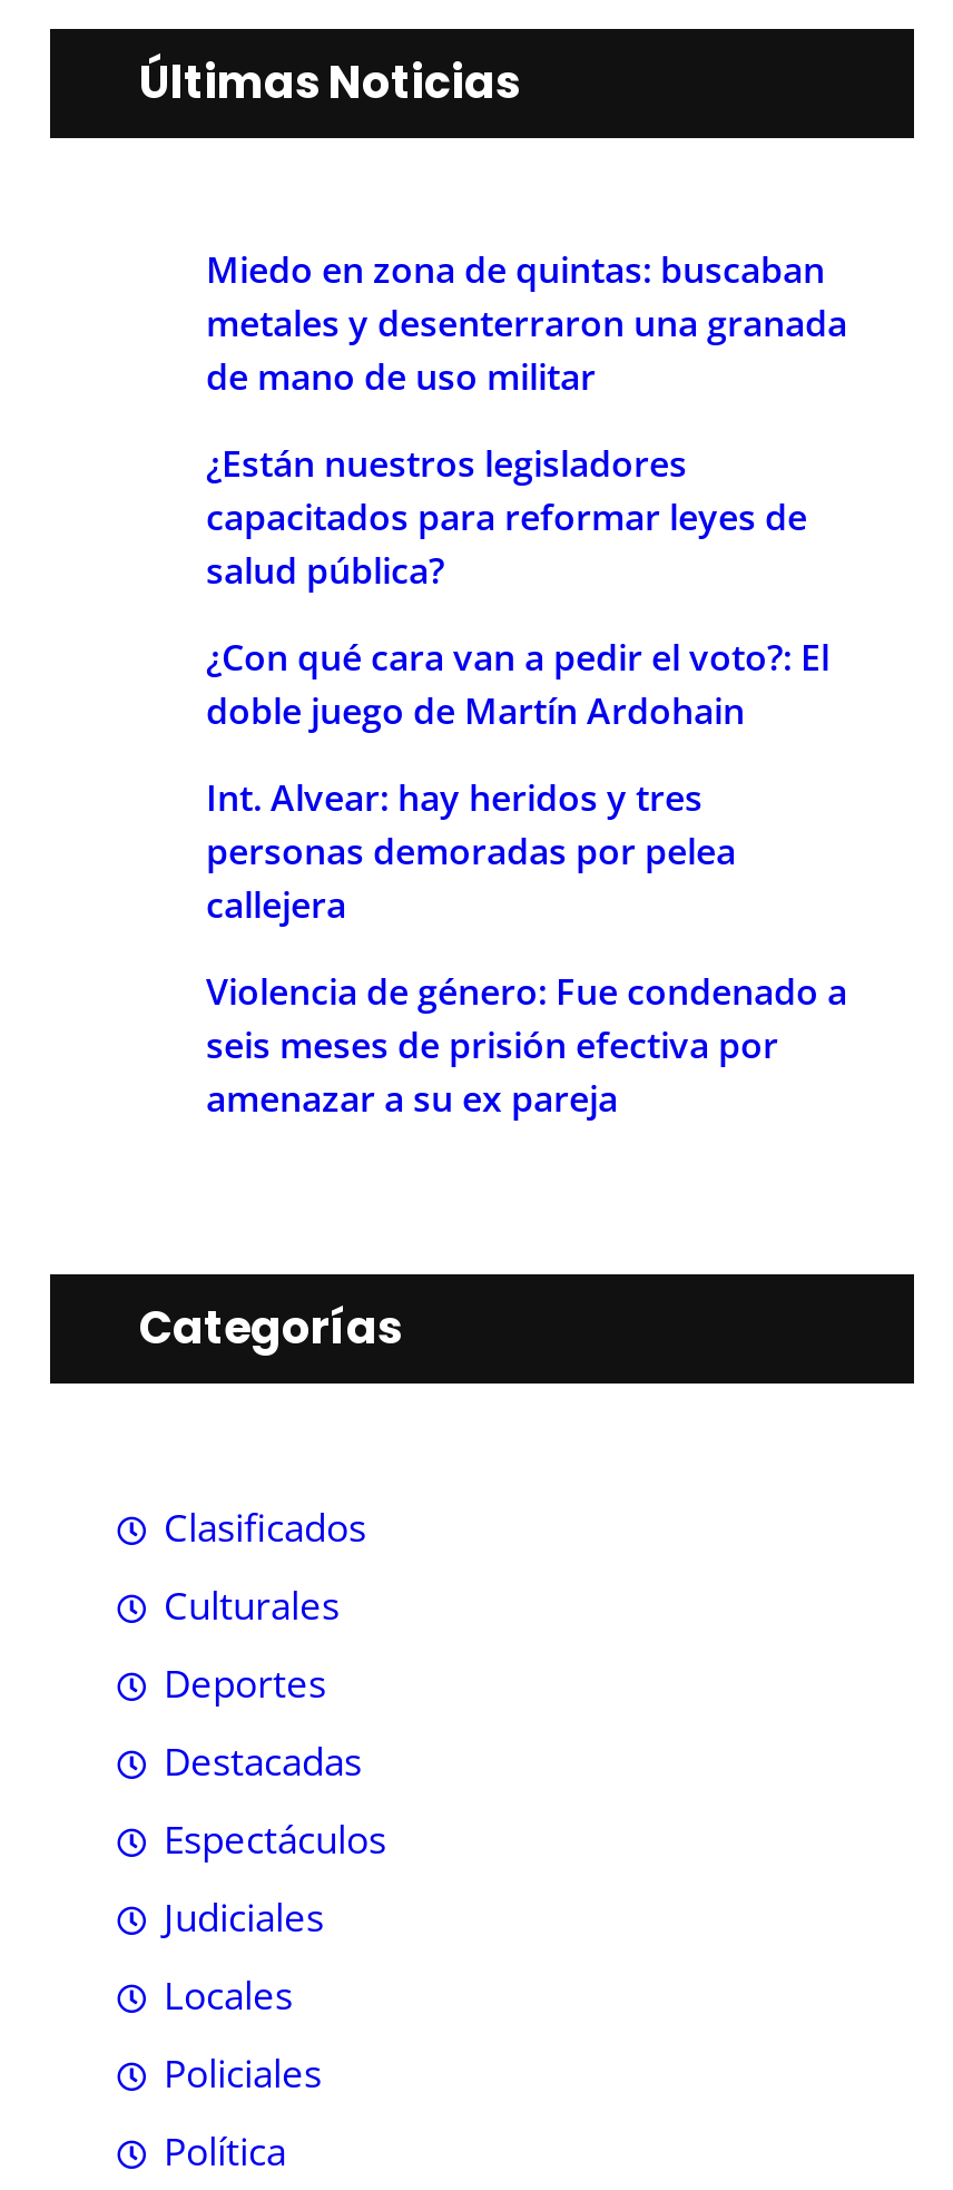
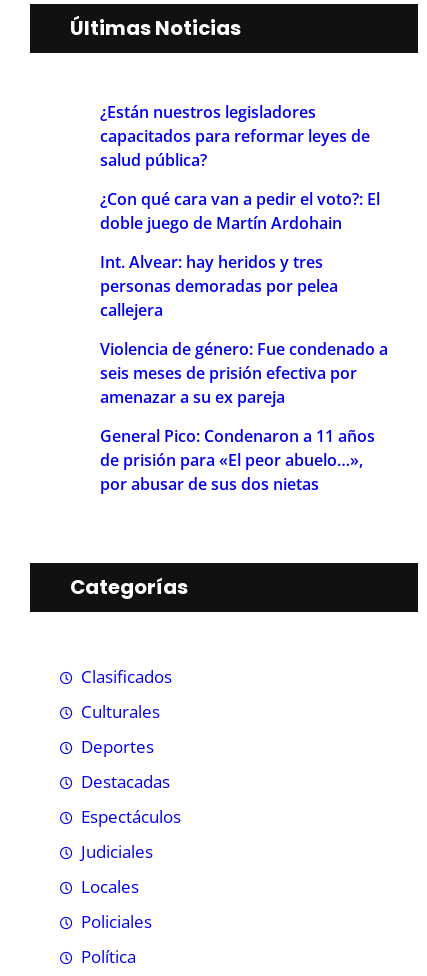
[206,244,847,400] Miedo en zona de quintas: buscaban | metales y desenterraron una granada | de mano de uso militar -> none
moved [206,438,847,1122] -> [100,101,388,408]: ¿Están nuestros legisladores | capacitados para reformar leyes de | salud pública? | ... | seis meses de prisión efectiva por | amenazar a su ex pareja
none -> [100,425,375,495] General Pico: Condenaron a 11 años | de prisión para «El peor abuelo…», | por abusar de sus dos nietas

